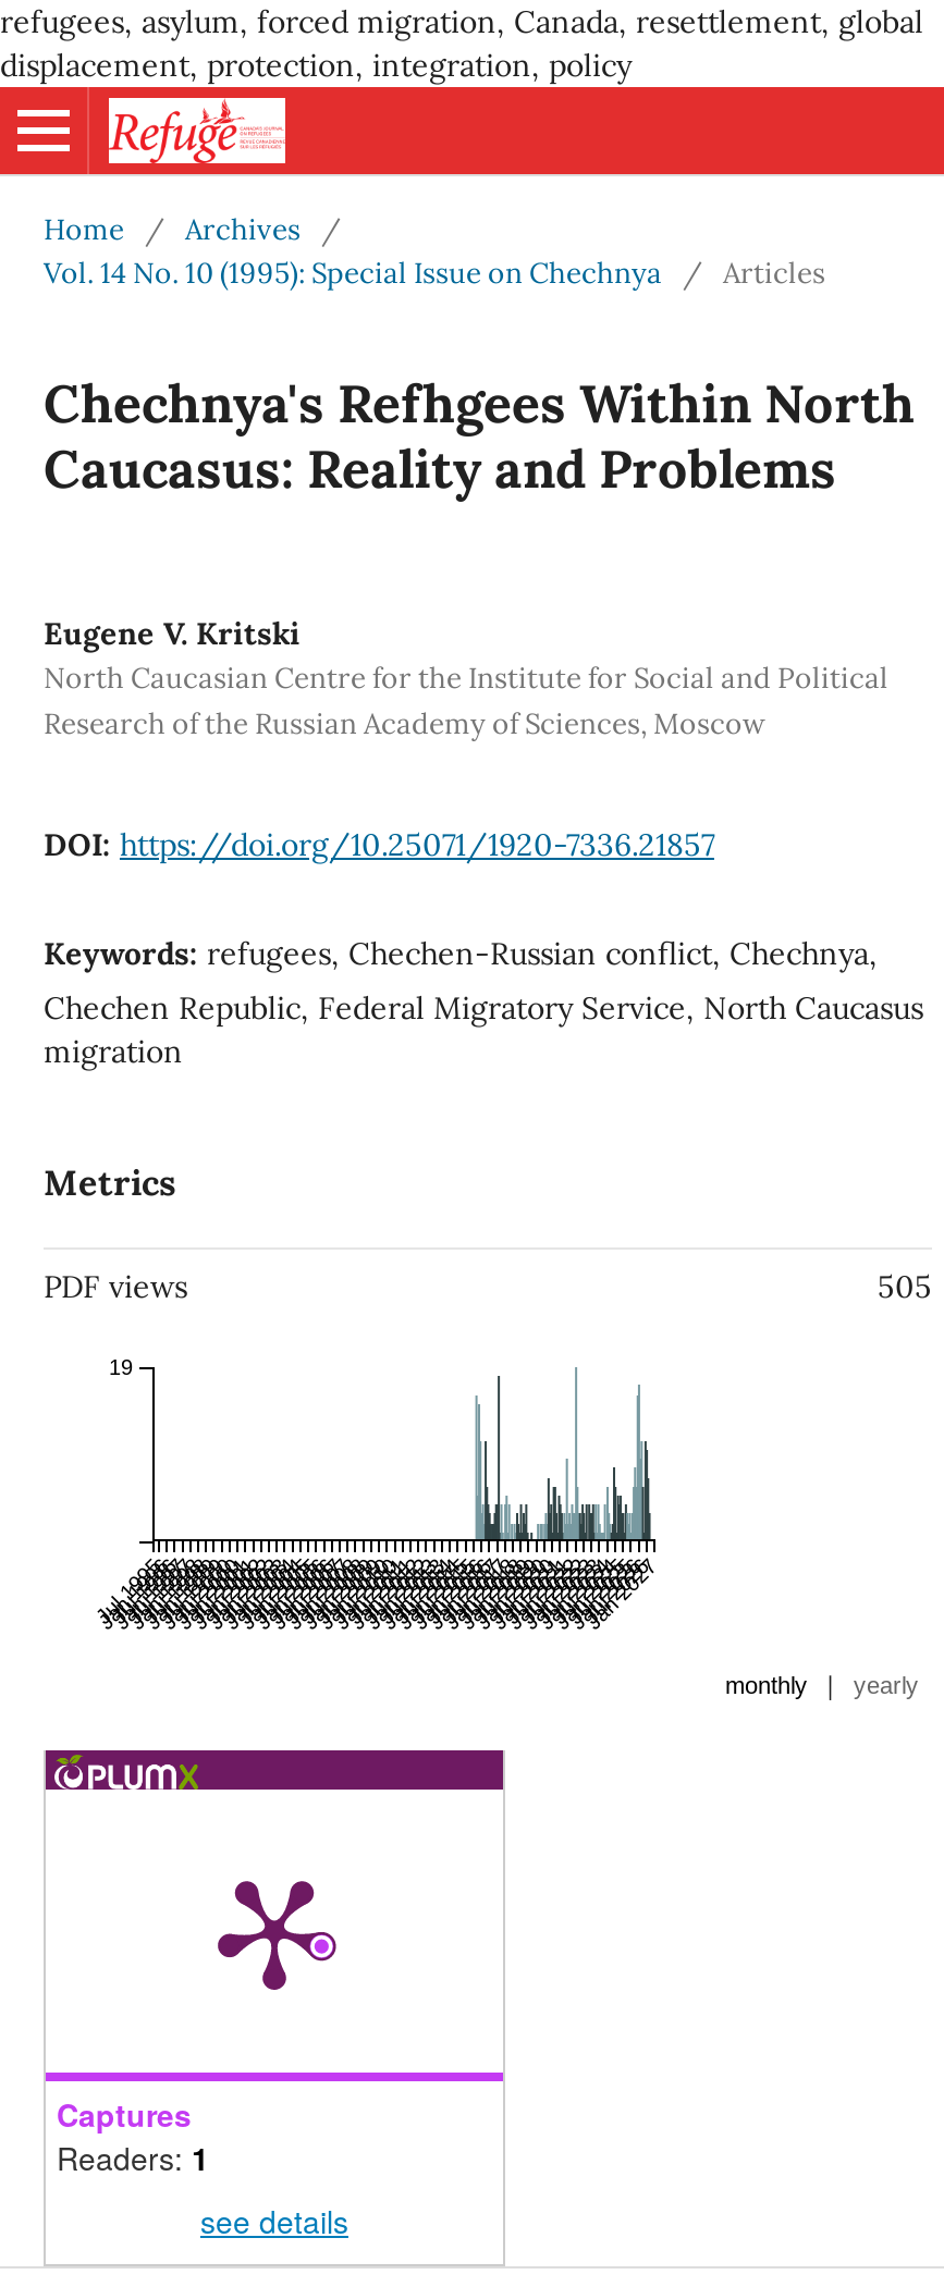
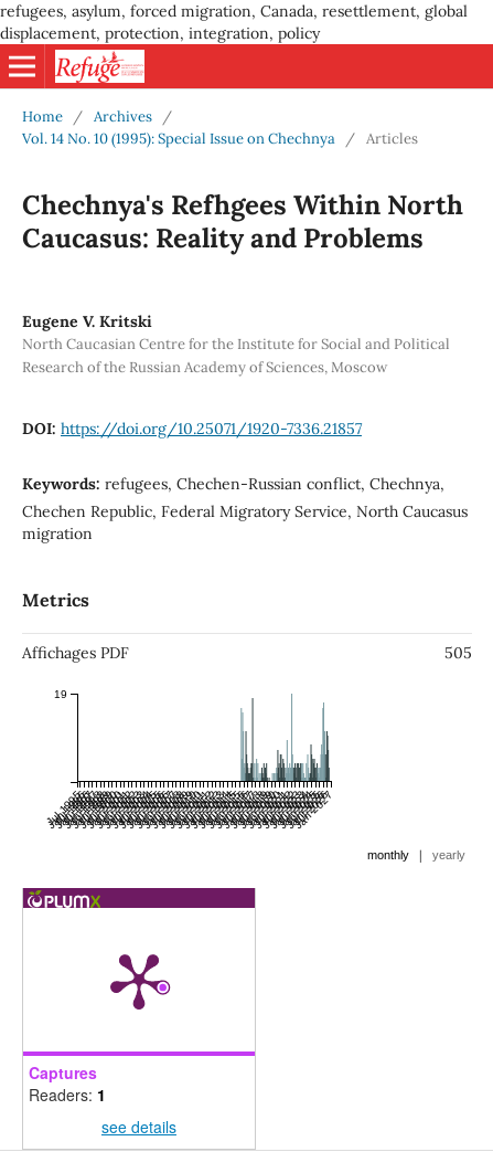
[44,1267,187,1306] PDF views -> [22,643,129,663] Affichages PDF

